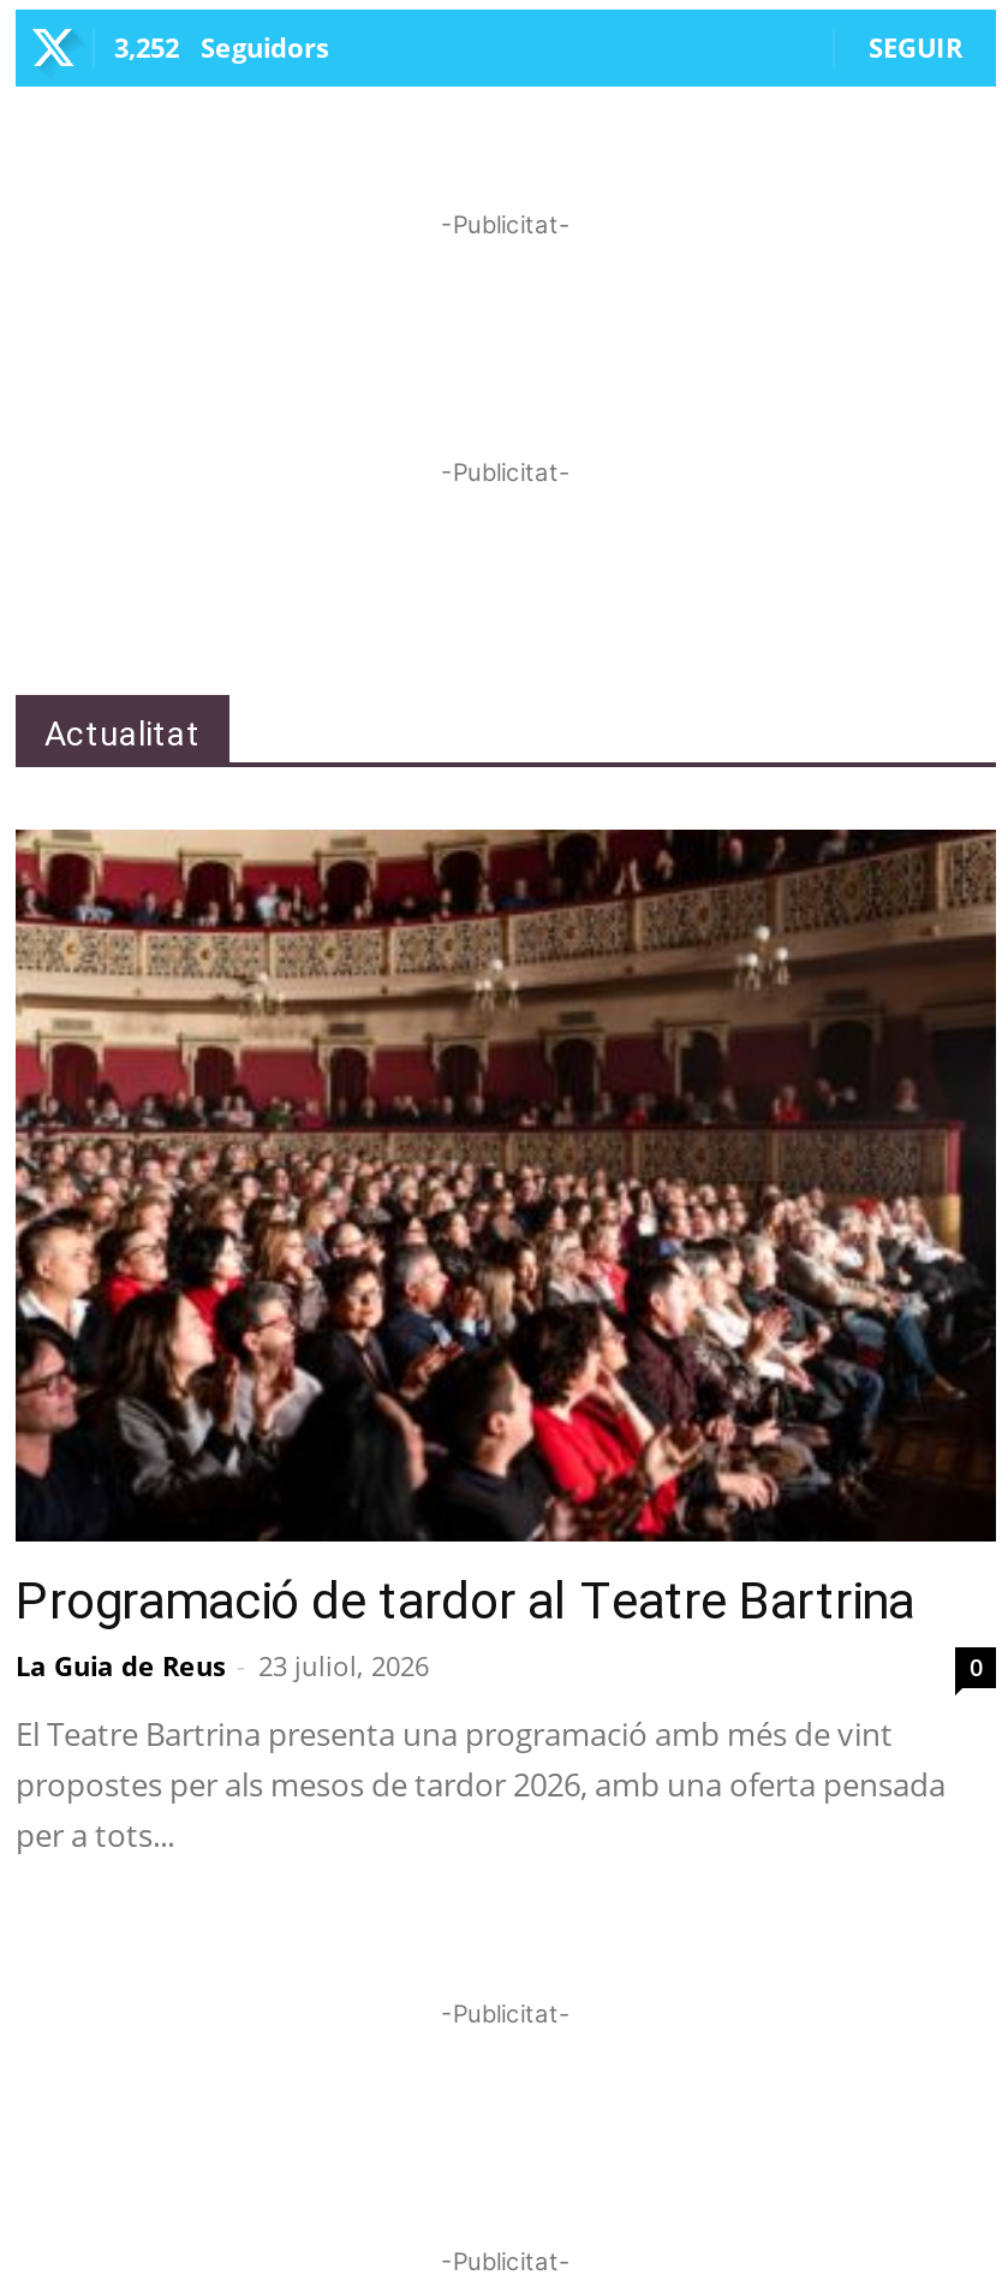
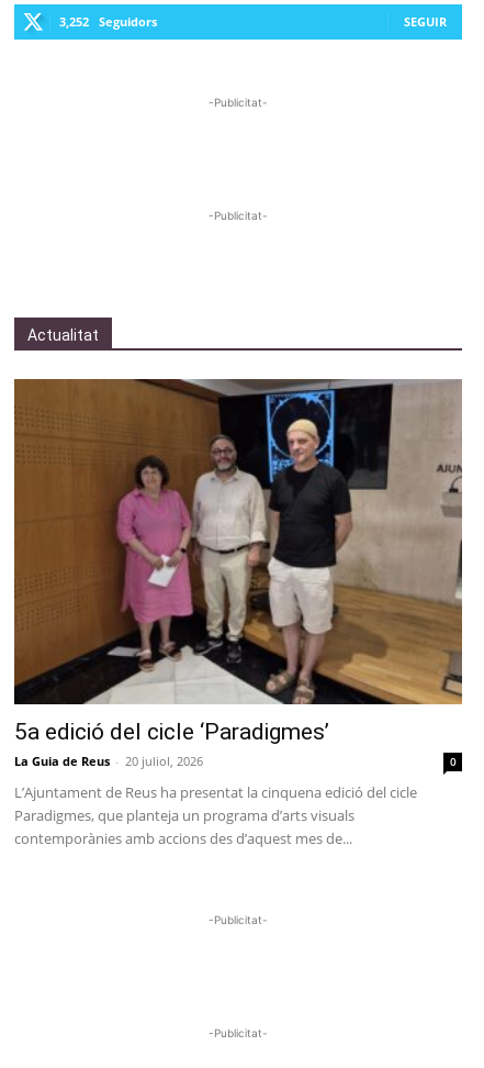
[13,830,998,1682] [image] | Programació de tardor al Teatre Bartrina | La Guia de Reus - 23 juliol, 2026 -> [13,378,463,769] [image] | 5a edició del cicle ‘Paradigmes’ | La Guia de Reus - 20 juliol, 2026
[16,1711,946,1856] El Teatre Bartrina presenta una programació amb més de vint | propostes per als mesos de tardor 2026, amb una oferta pensada | per a tots... -> [14,782,417,848] L’Ajuntament de Reus ha presentat la cinquena edició del cicle | Paradigmes, que planteja un programa d’arts visuals | contemporànies amb accions des d’aquest mes de...

